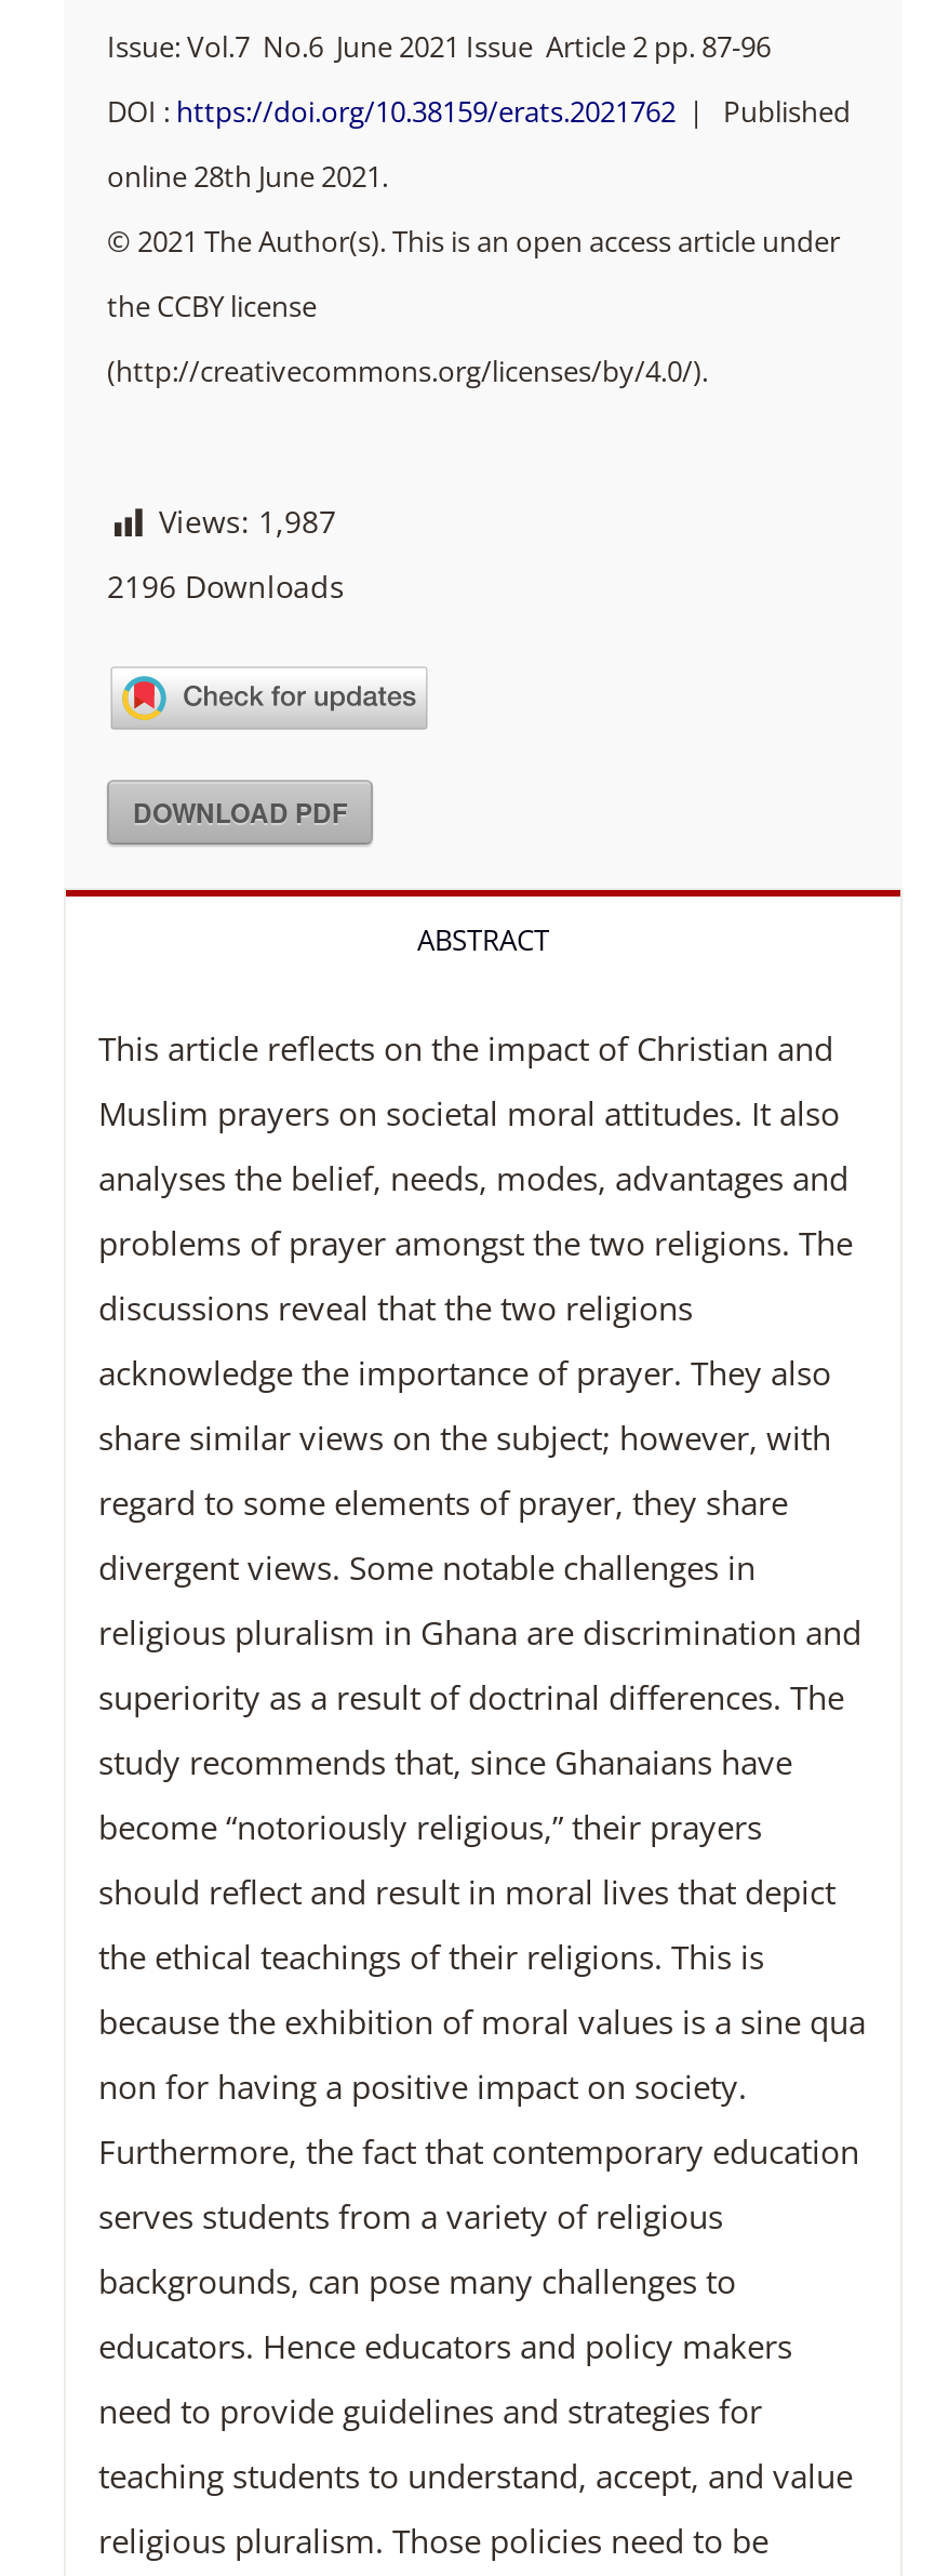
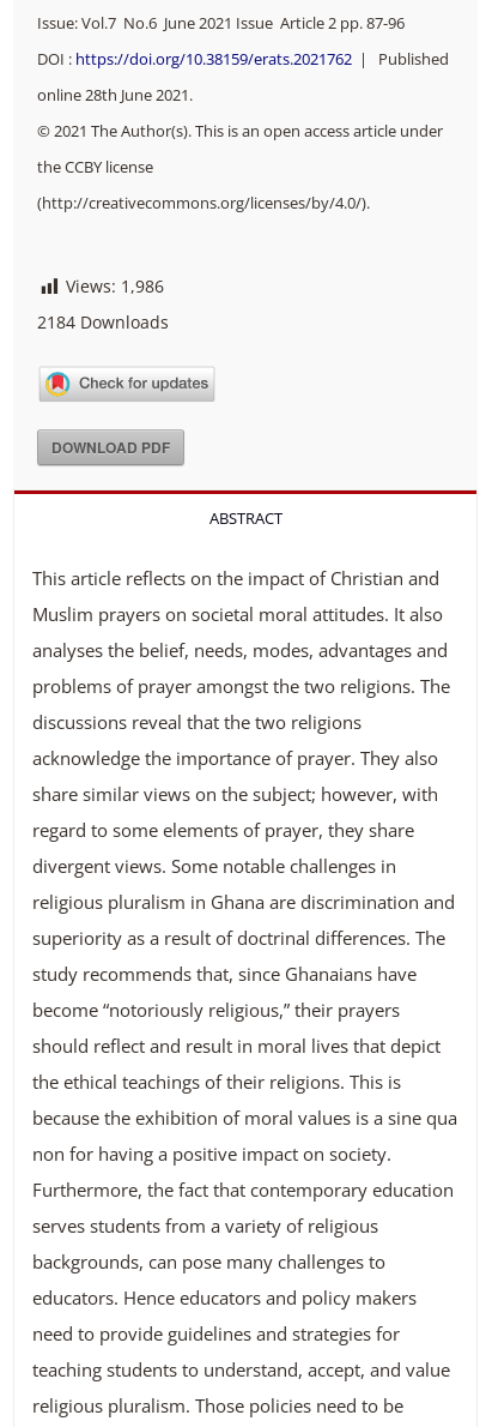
[159,502,336,543] Views: 1,987 -> [66,275,164,298] Views: 1,986
[107,566,345,608] 2196 Downloads -> [37,311,169,334] 2184 Downloads

